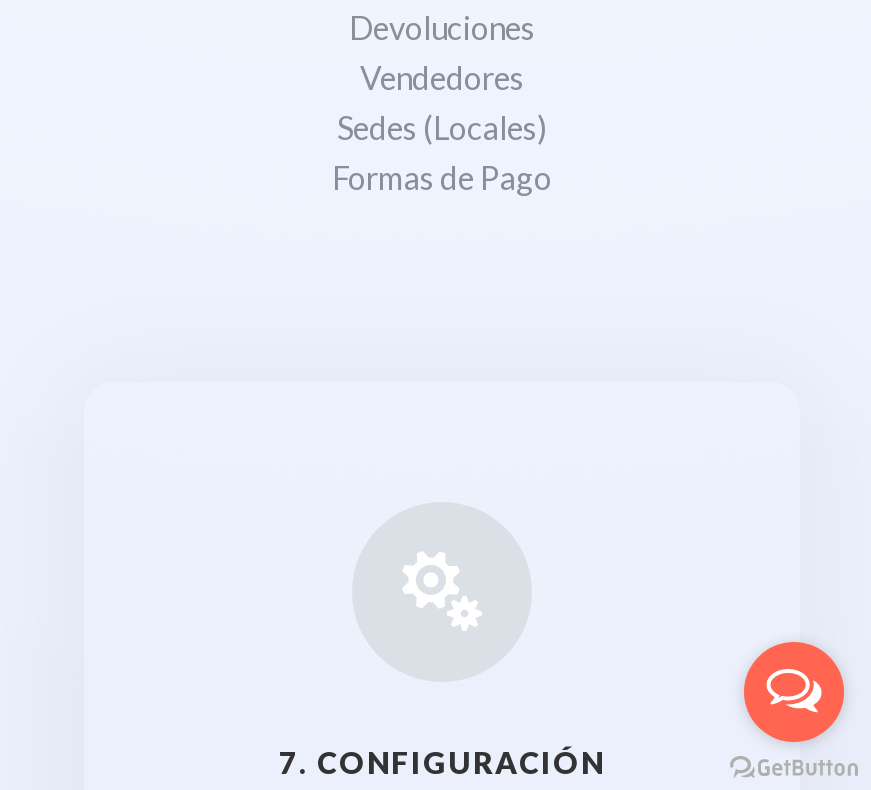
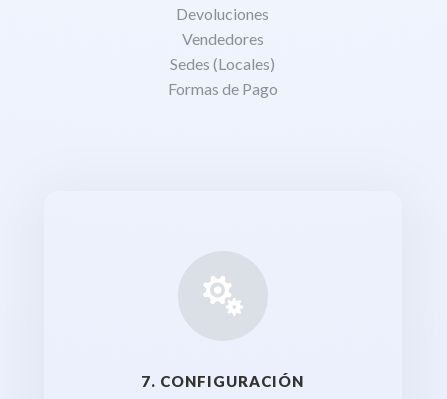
[730,638,860,778] [image] -> none

